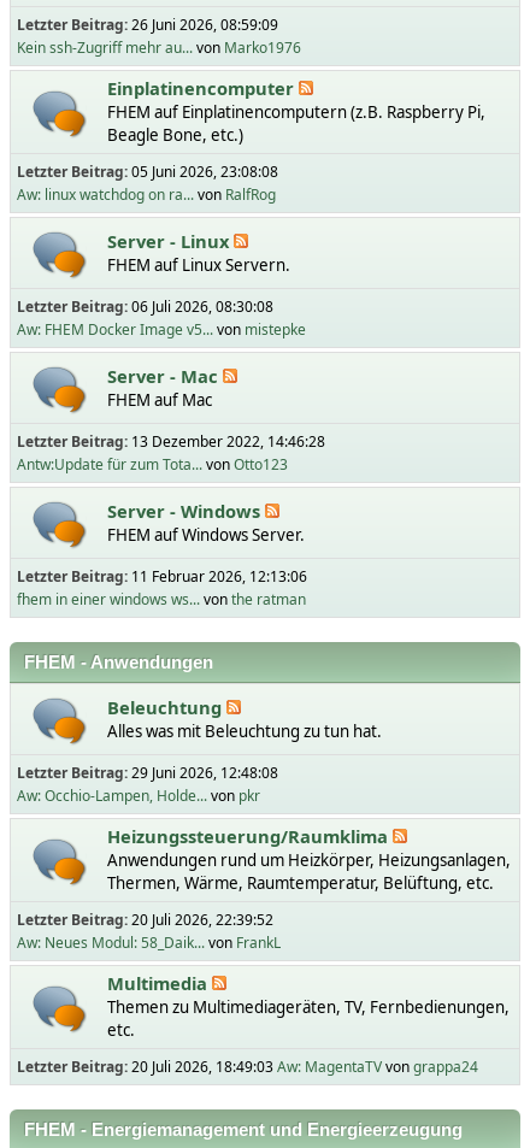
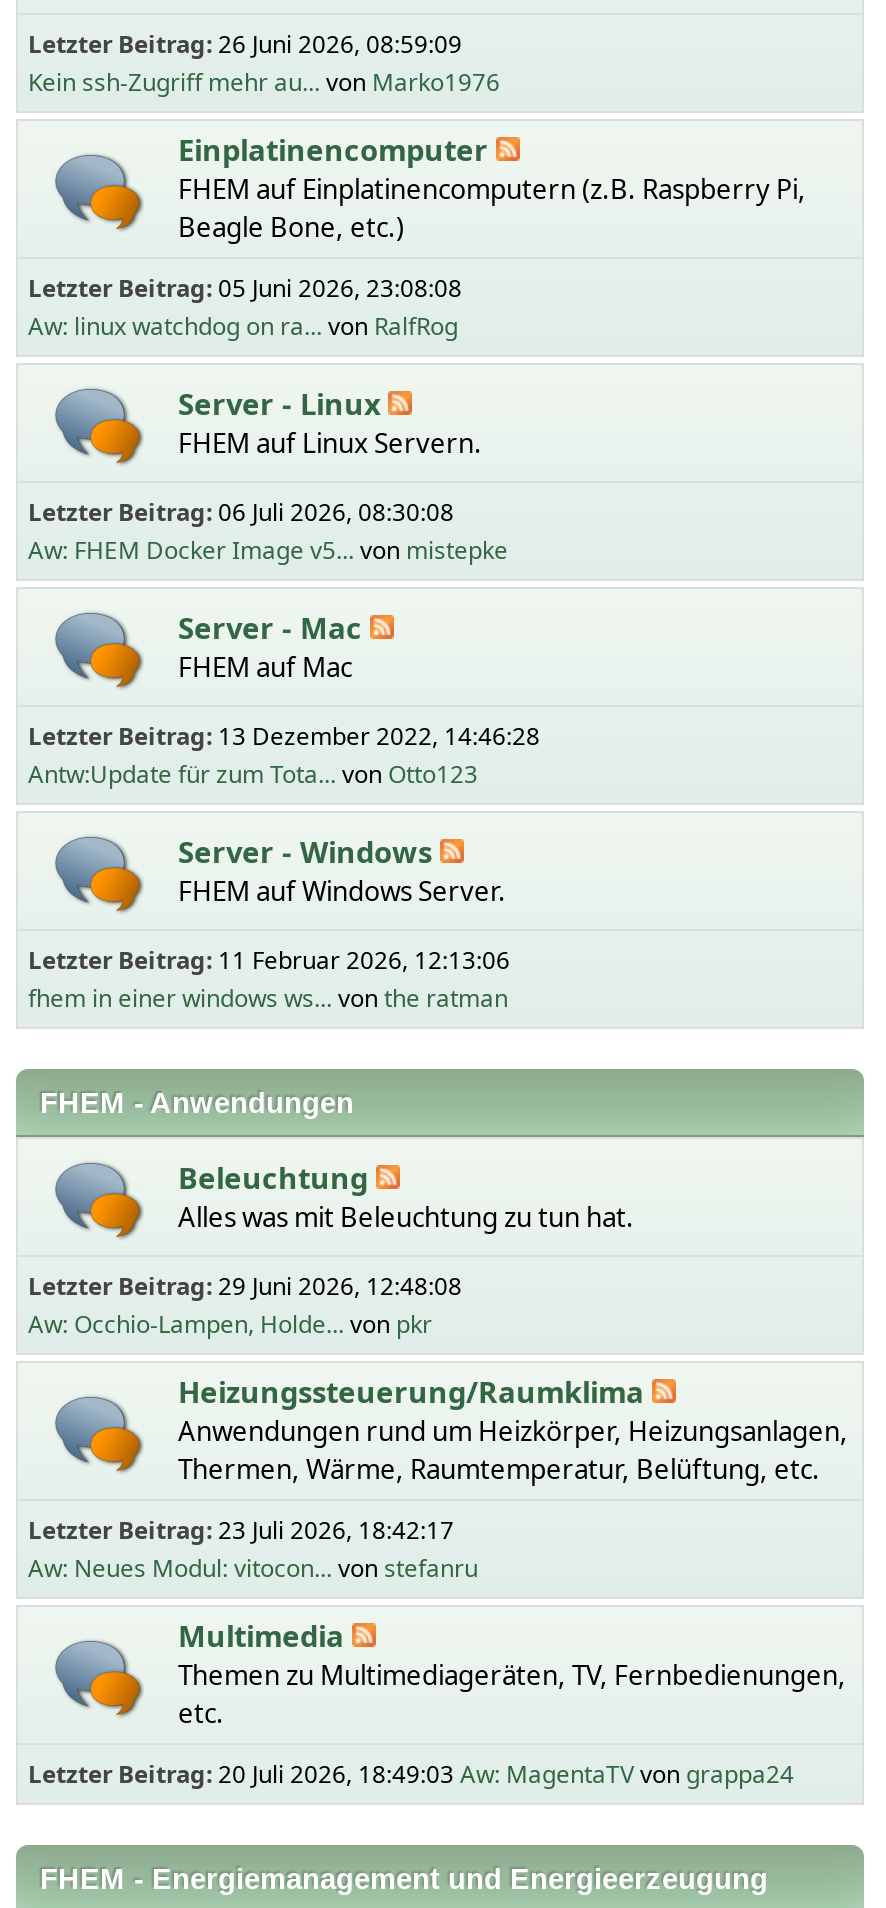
[17,909,273,930] Letzter Beitrag: 20 Juli 2026, 22:39:52 -> [28,1513,454,1547] Letzter Beitrag: 23 Juli 2026, 18:42:17
[17,932,281,953] Aw: Neues Modul: 58_Daik... von FrankL -> [28,1551,478,1585] Aw: Neues Modul: vitocon... von stefanru

